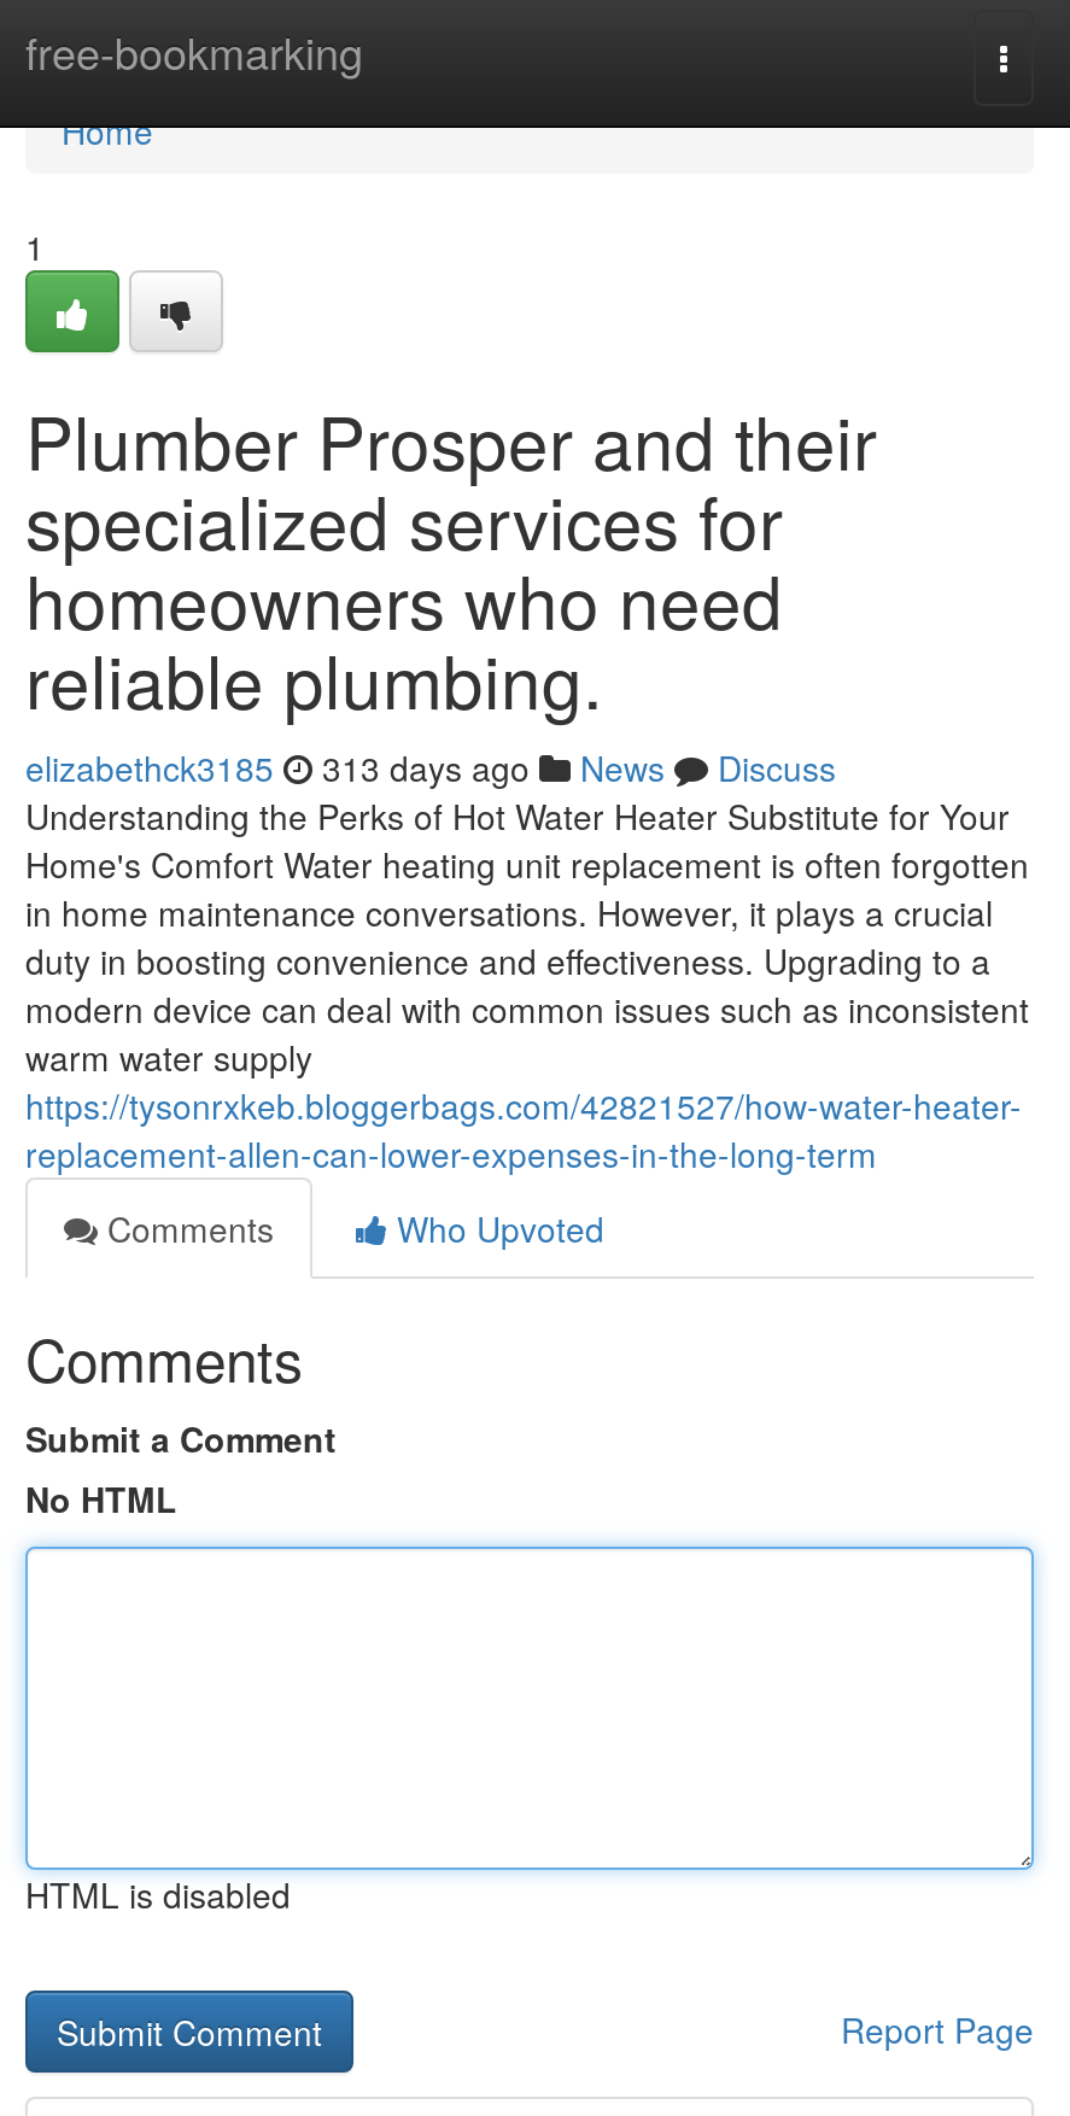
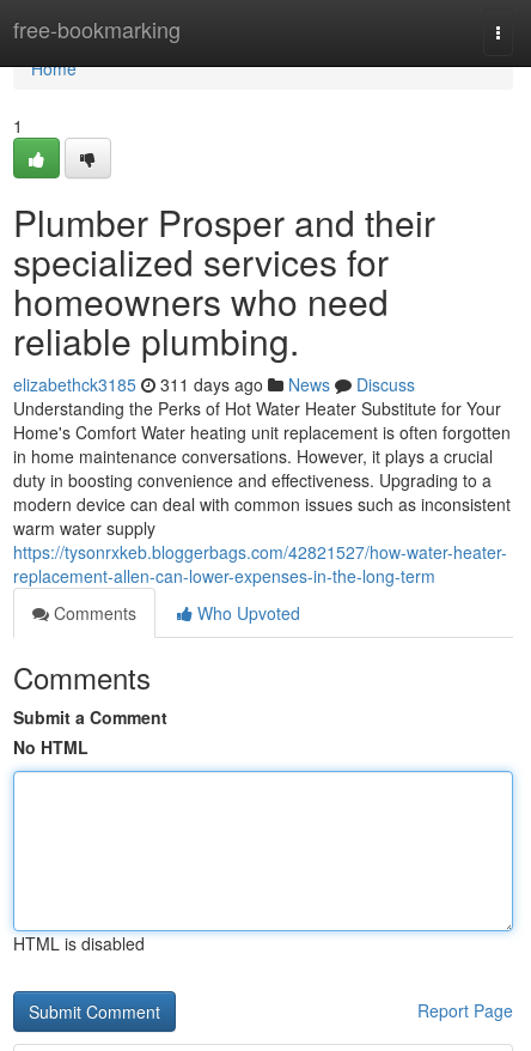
[25,743,836,791] elizabethck3185 313 days ago News Discuss -> [13,372,415,396] elizabethck3185 311 days ago News Discuss

